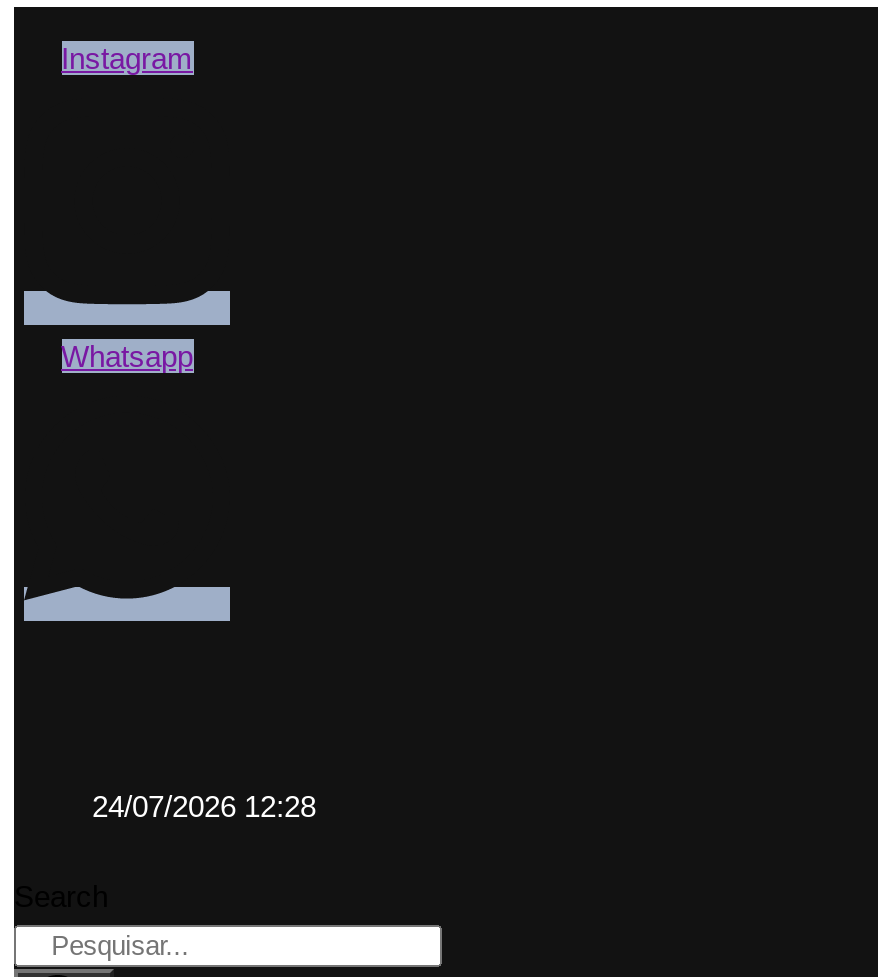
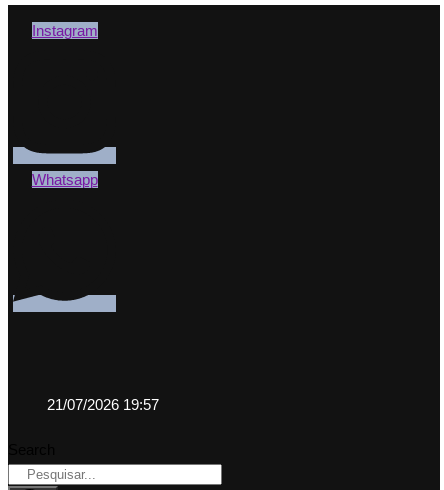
[92,789,316,823] 24/07/2026 12:28 -> [47,396,159,413] 21/07/2026 19:57

